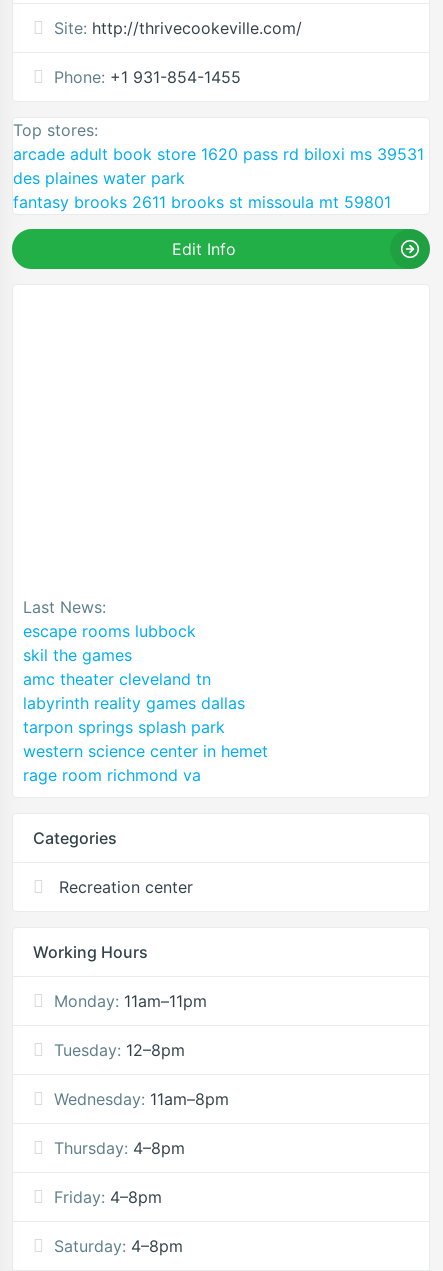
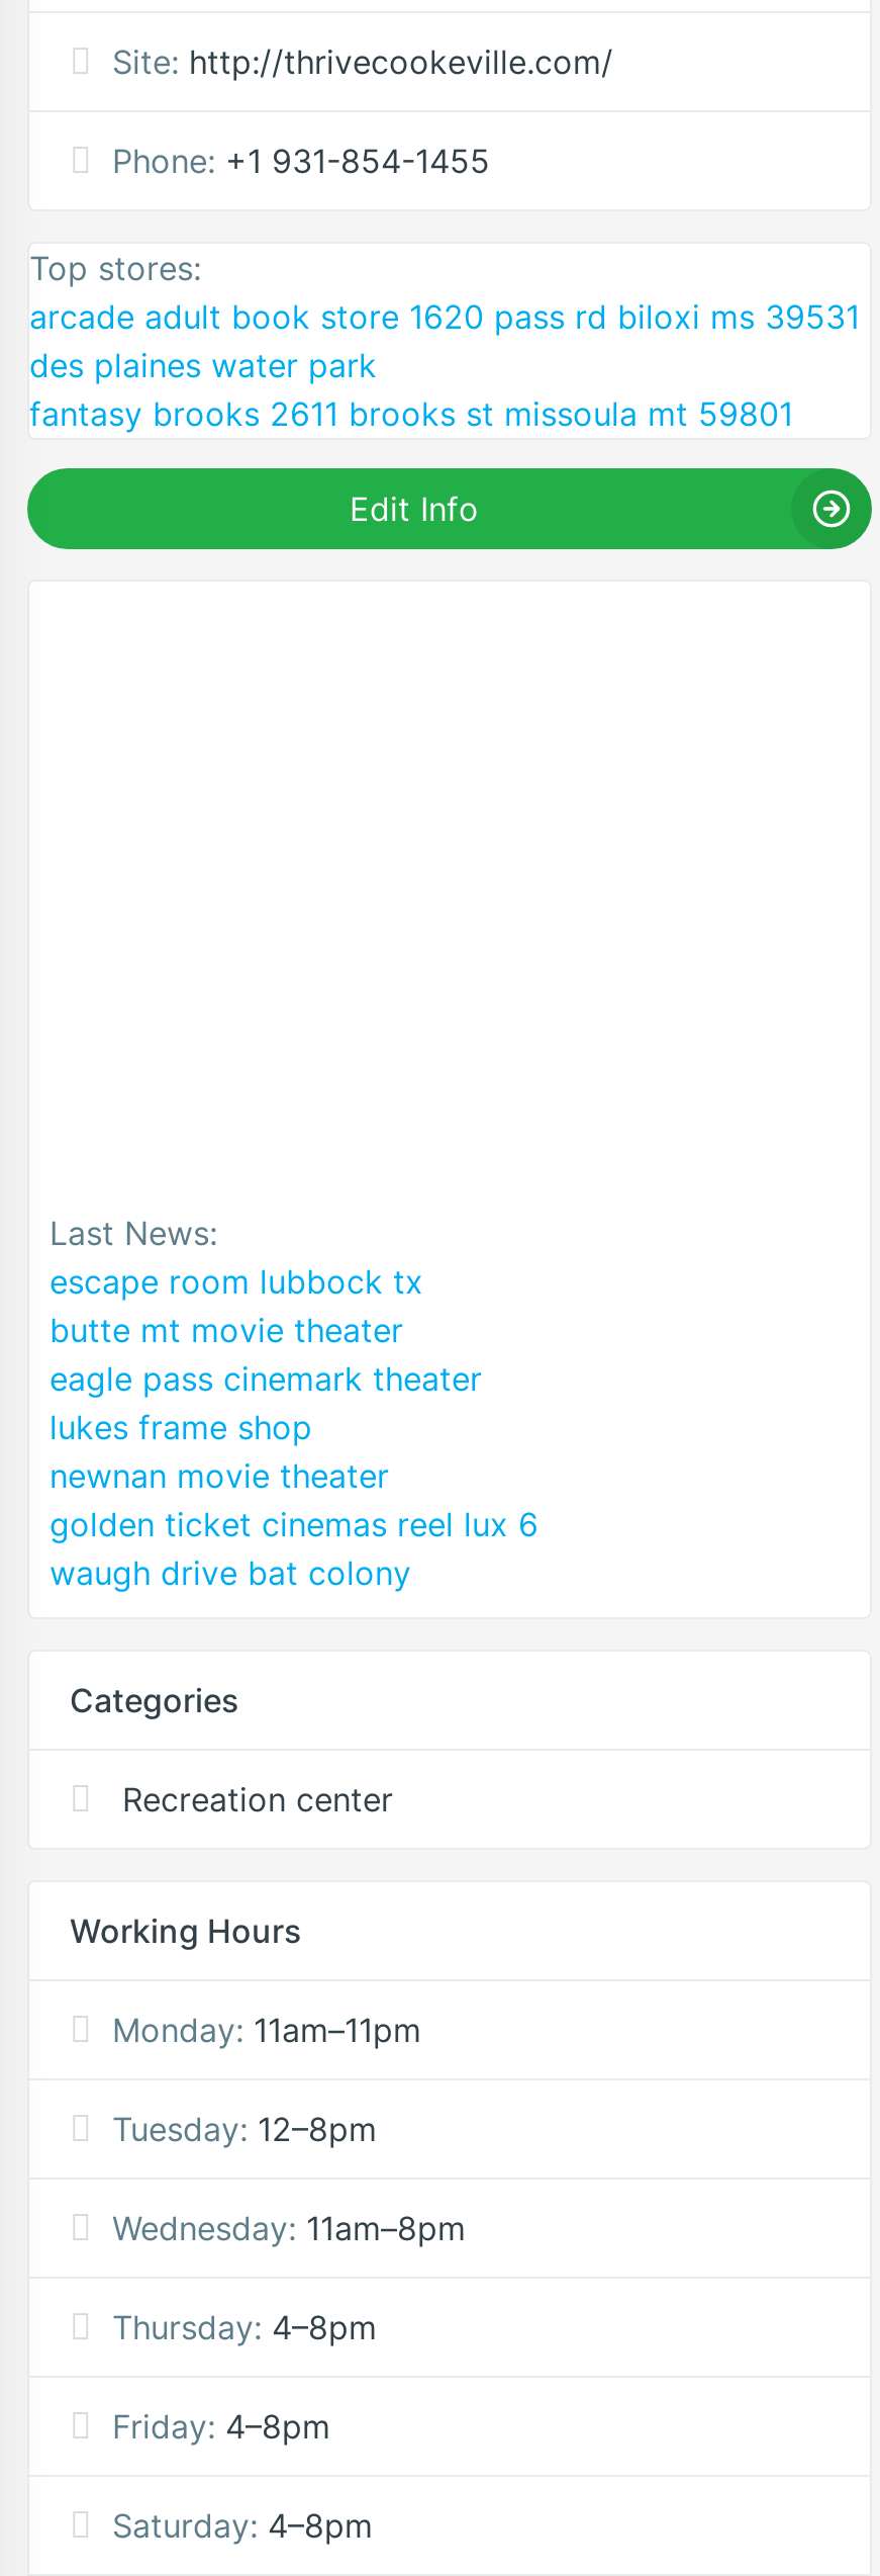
[23,620,268,784] escape rooms lubbock | skil the games | amc theater cleveland tn | labyrinth reality games dallas | tarpon springs splash park | western science center in hemet | rage room richmond va -> [50,1260,539,1592] escape room lubbock tx | butte mt movie theater | eagle pass cinemark theater | lukes frame shop | newnan movie theater | golden ticket cinemas reel lux 6 | waugh drive bat colony

